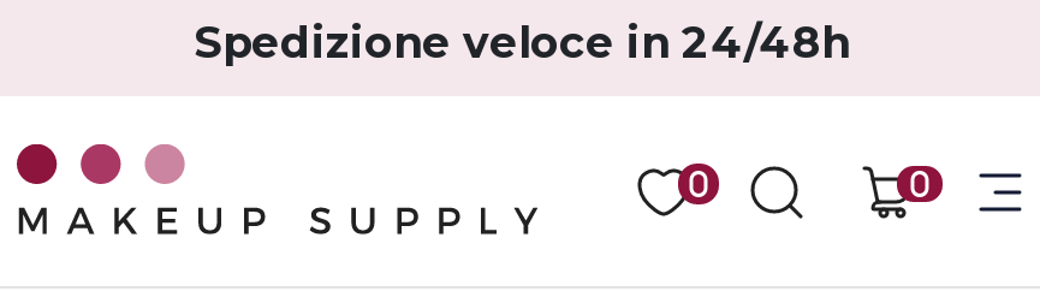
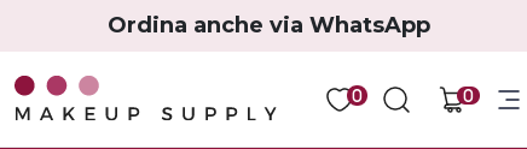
[194,17,850,70] Spedizione veloce in 24/48h -> [107,12,430,38] Ordina anche via WhatsApp

